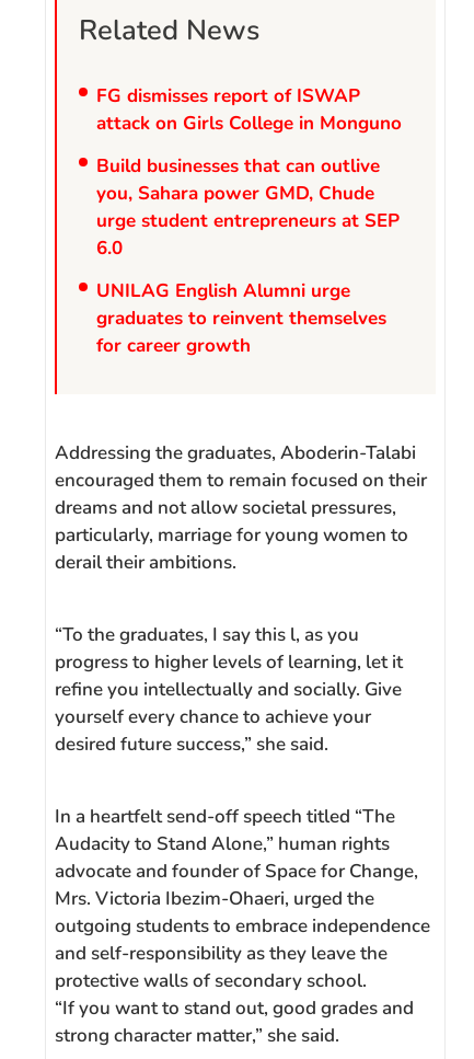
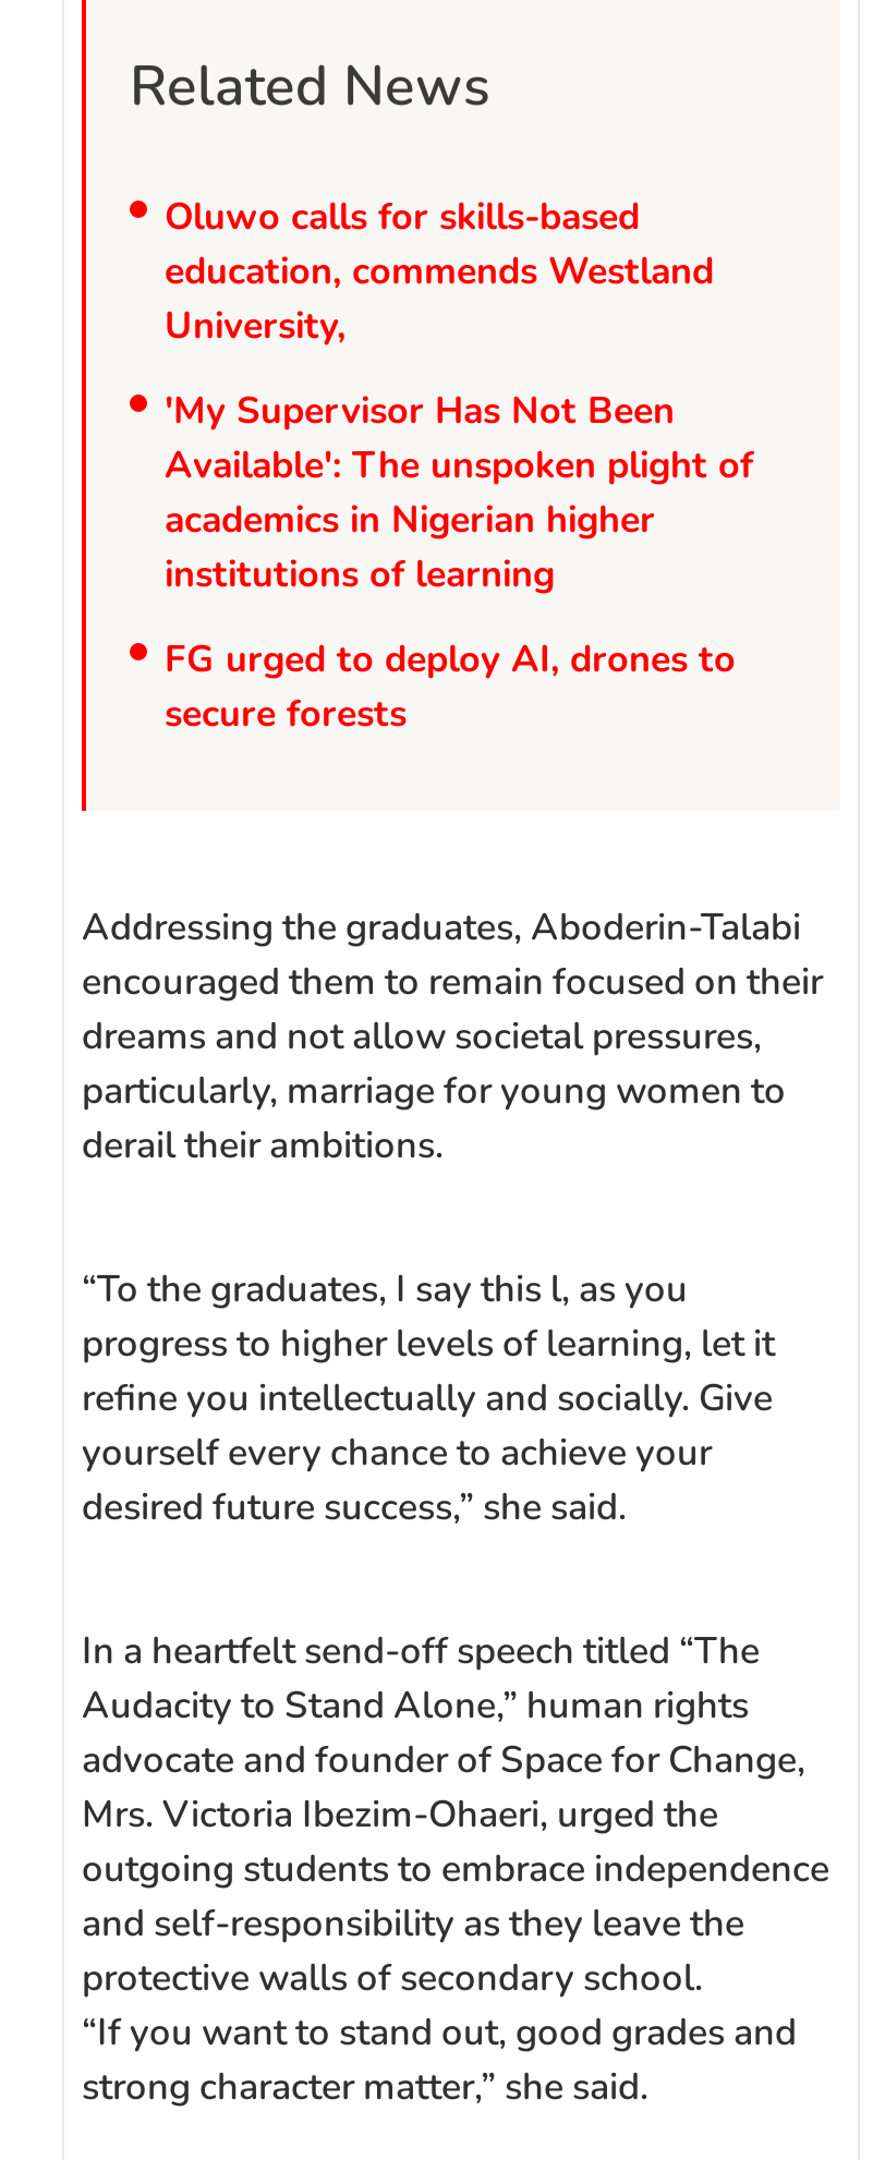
[96,83,402,136] FG dismisses report of ISWAP | attack on Girls College in Monguno -> [165,192,714,351] Oluwo calls for skills-based | education, commends Westland | University,
[96,154,400,261] Build businesses that can outlive | you, Sahara power GMD, Chude | urge student entrepreneurs at SEP | 6.0 -> [165,386,753,600] 'My Supervisor Has Not Been | Available': The unspoken plight of | academics in Nigerian higher | institutions of learning
[96,278,386,358] UNILAG English Alumni urge | graduates to reinvent themselves | for career growth -> [165,635,736,739] FG urged to deploy AI, drones to | secure forests

